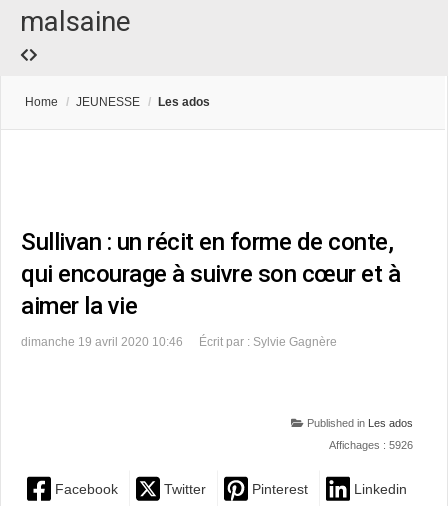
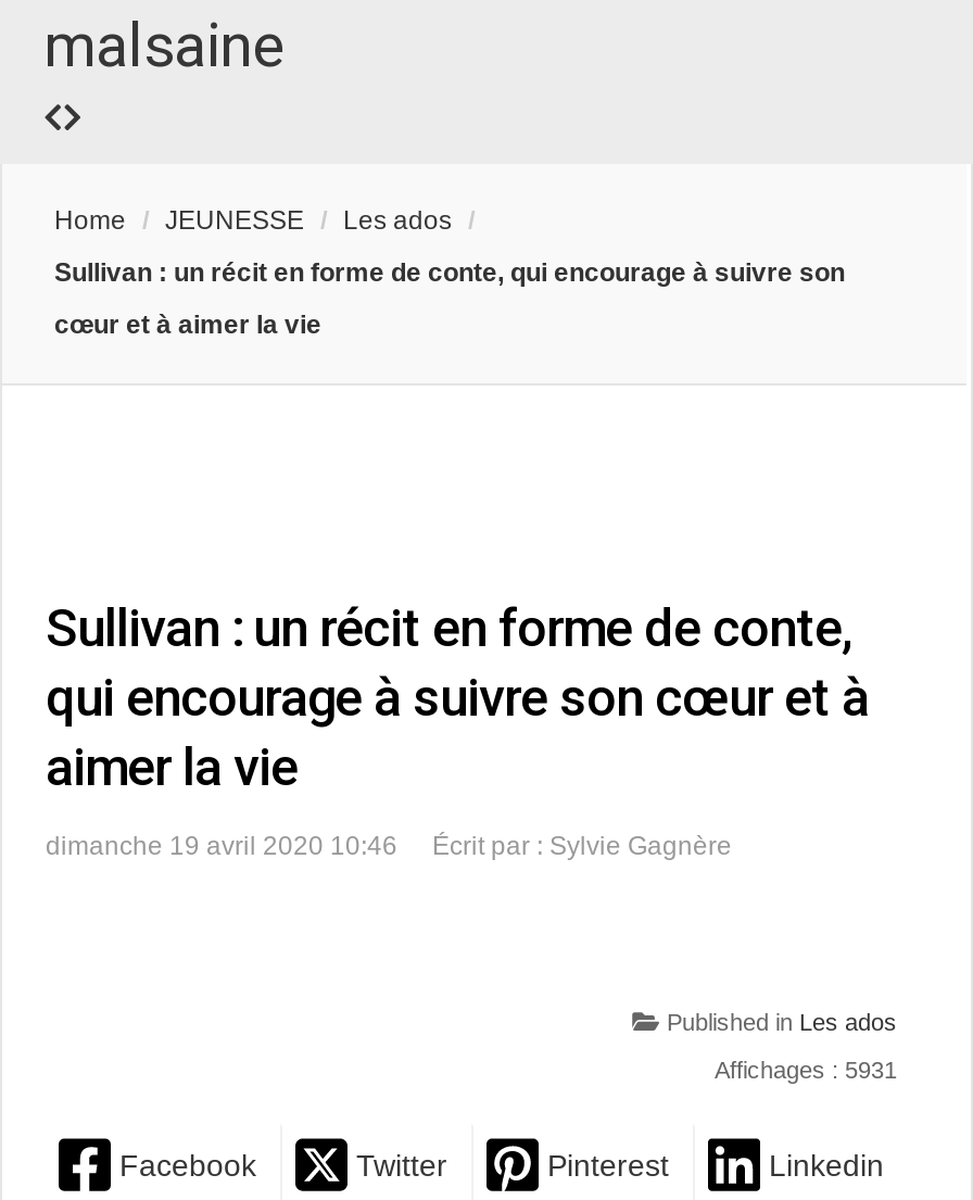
[25,95,210,109] Home / JEUNESSE / Les ados -> [54,206,845,341] Home / JEUNESSE / Les ados / | Sullivan : un récit en forme de conte, qui encourage à suivre son | cœur et à aimer la vie
[329,439,413,451] Affichages : 5926 -> [715,1057,897,1083] Affichages : 5931

